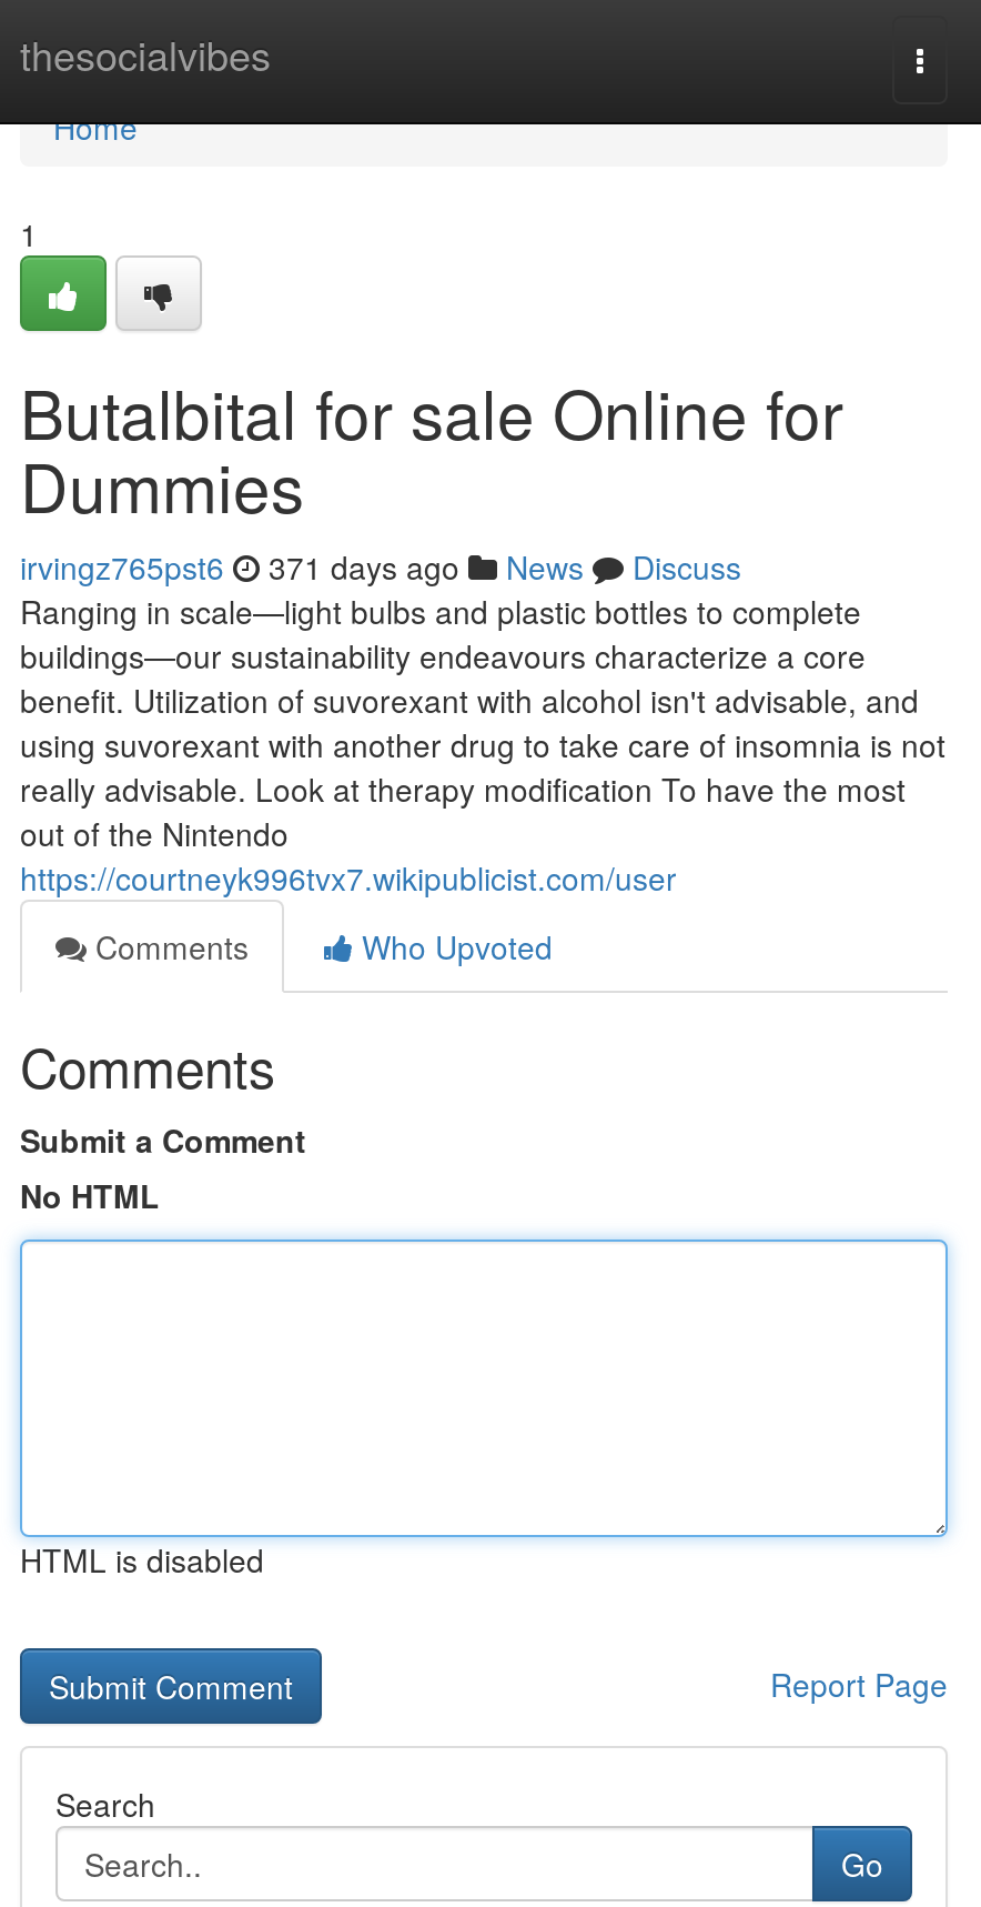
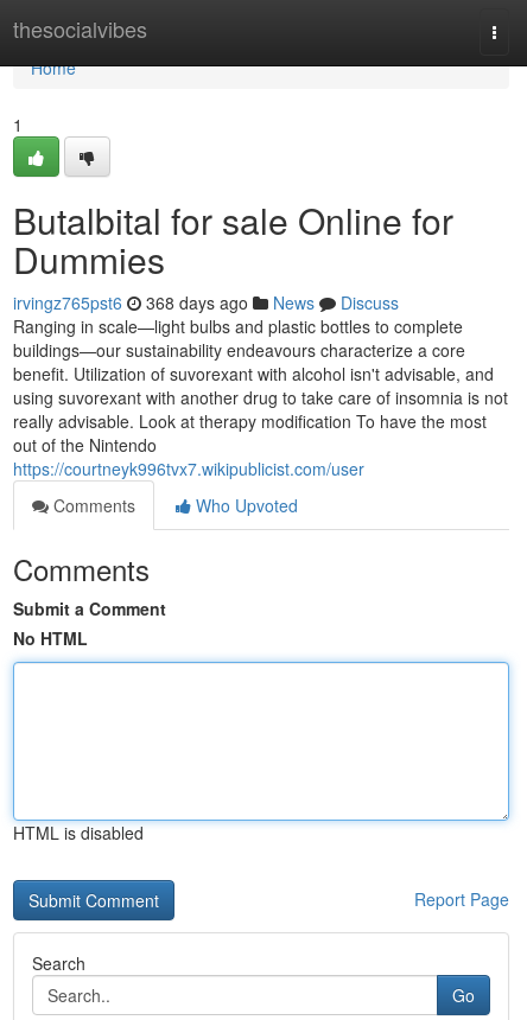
[20,544,741,589] irvingz765pst6 371 days ago News Discuss -> [13,291,399,314] irvingz765pst6 368 days ago News Discuss

